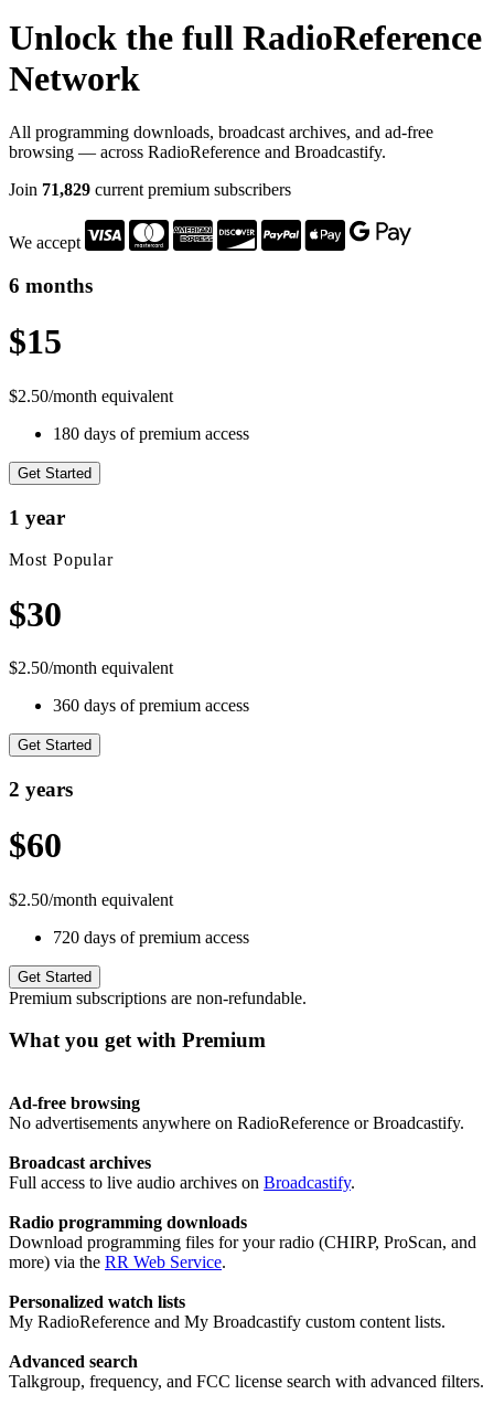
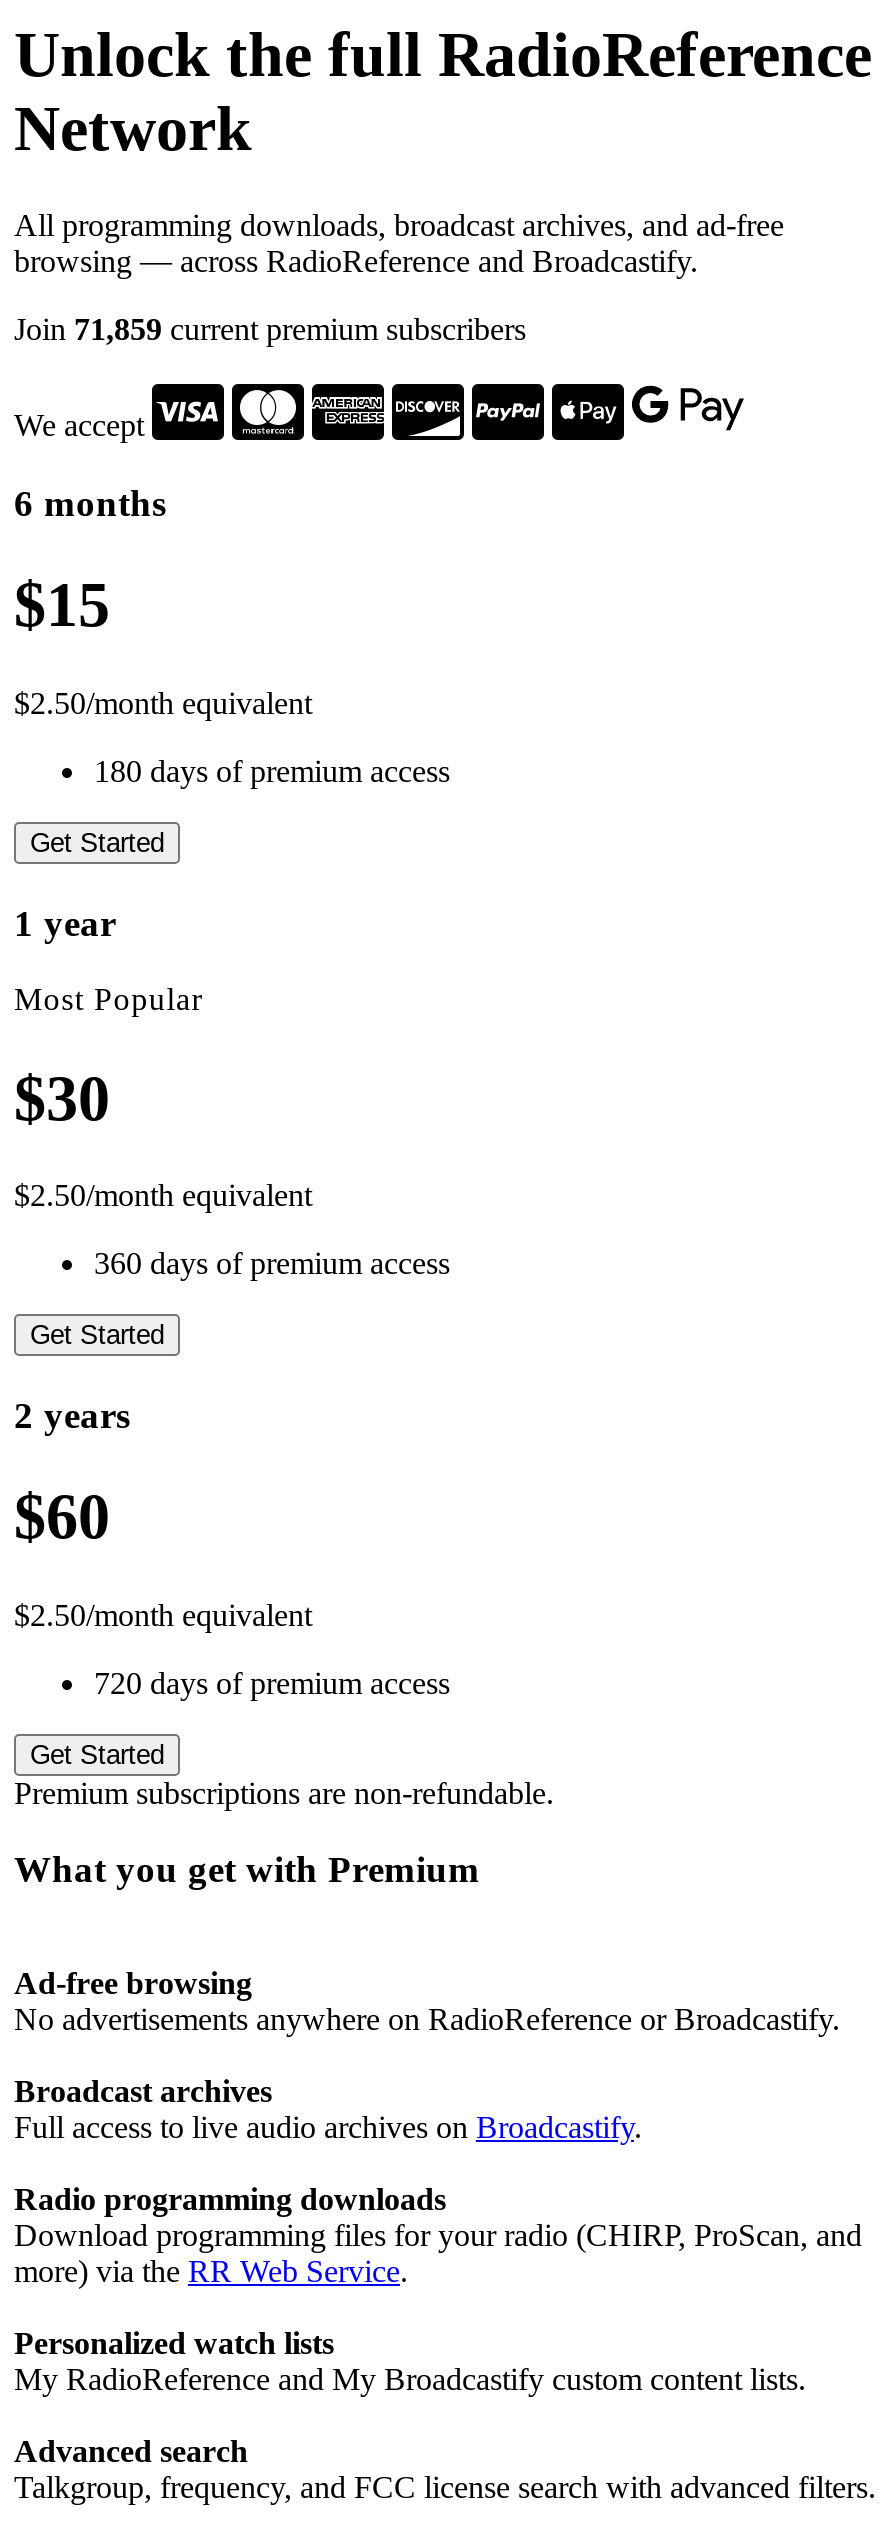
[9,180,291,199] Join 71,829 current premium subscribers -> [14,312,526,346] Join 71,859 current premium subscribers

